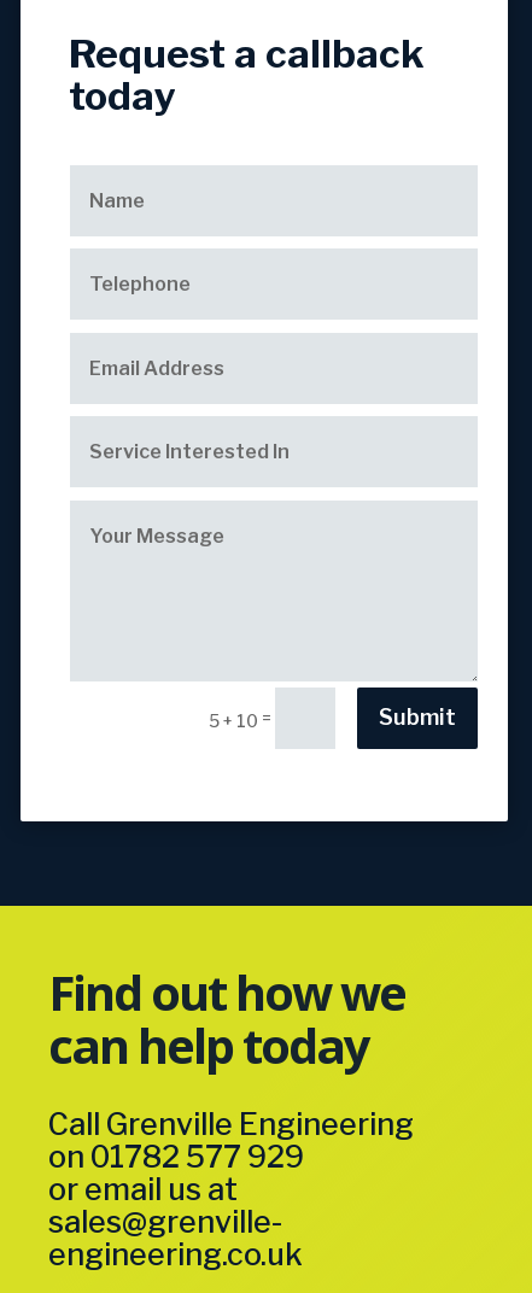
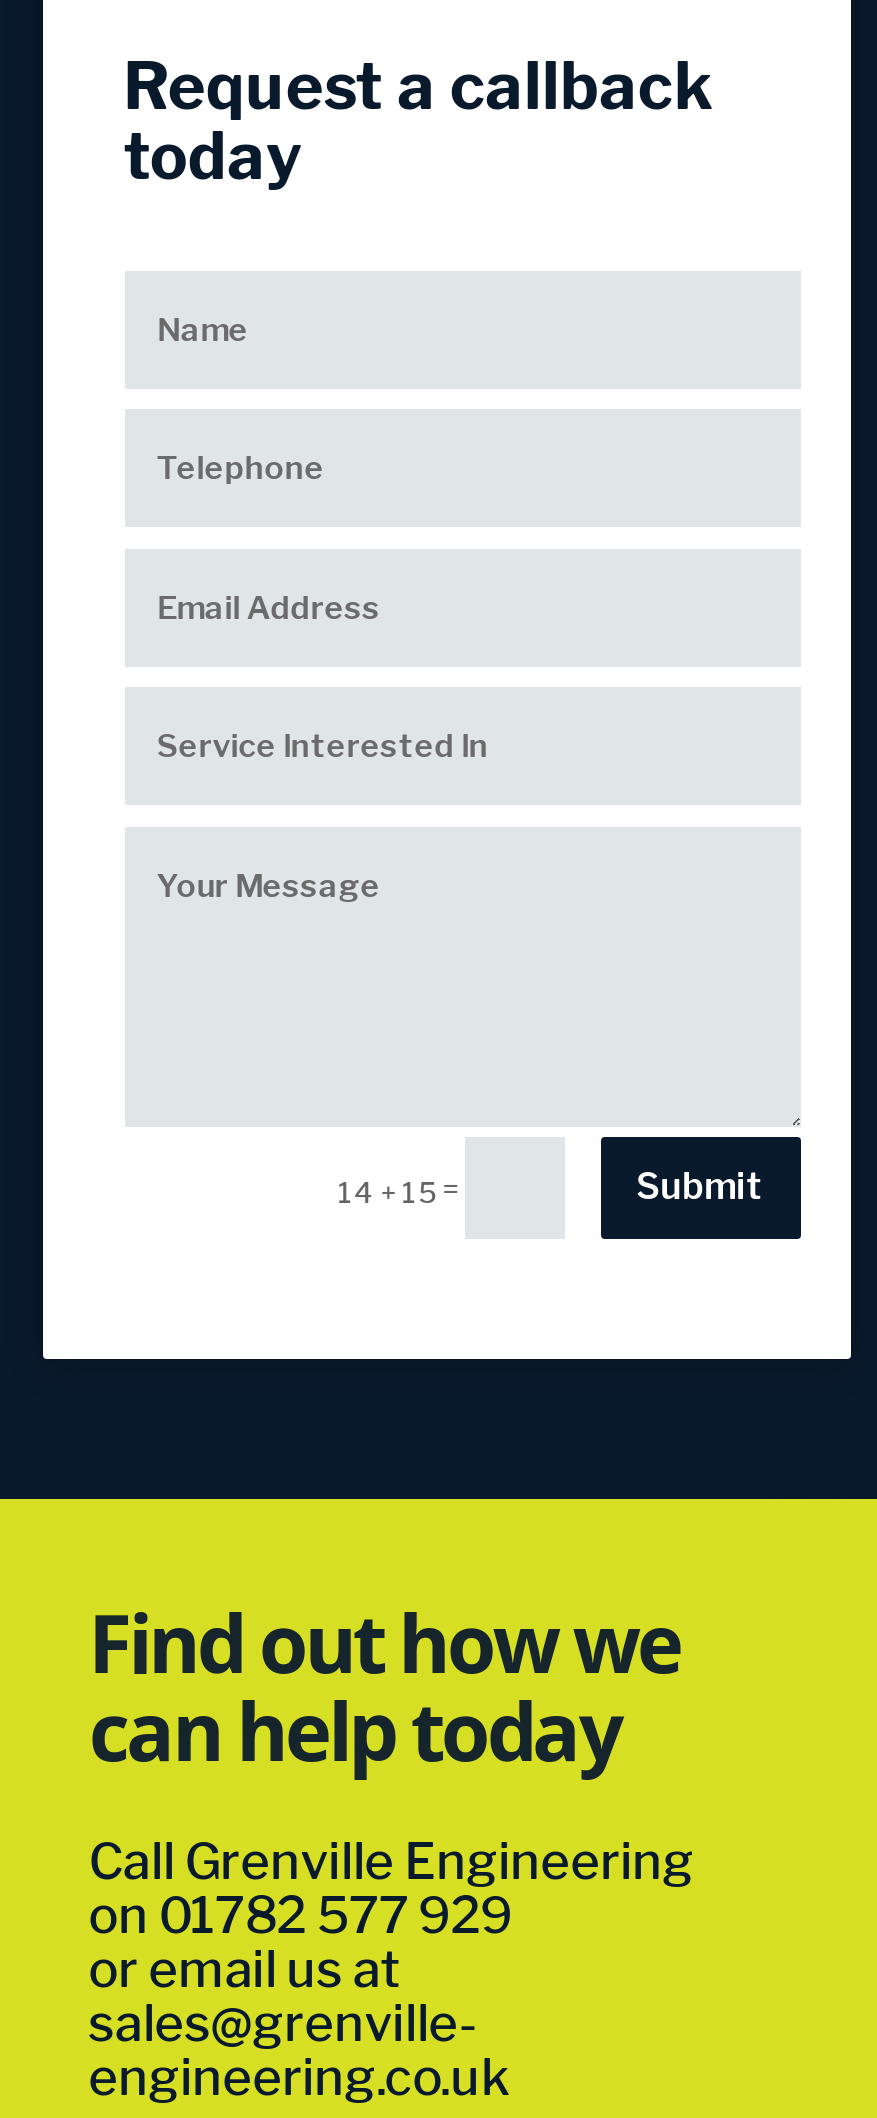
[208,708,275,731] 5 + 10 = -> [338,1171,464,1208] 14 + 15 =

